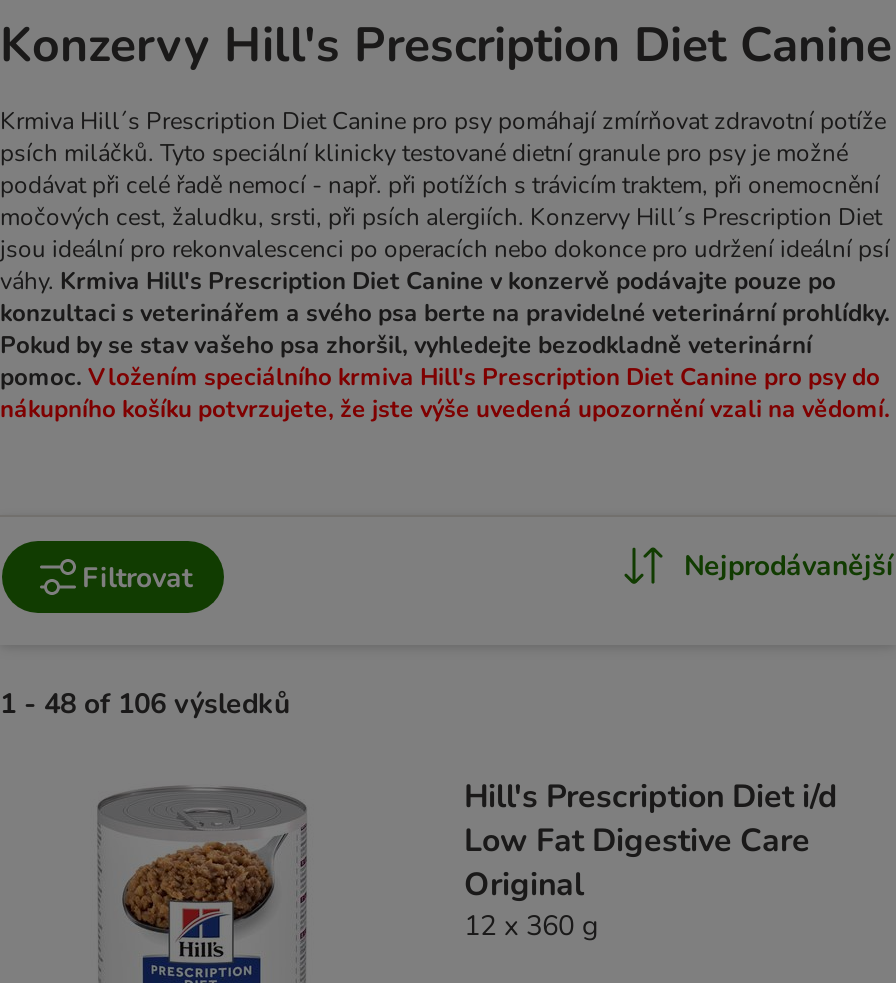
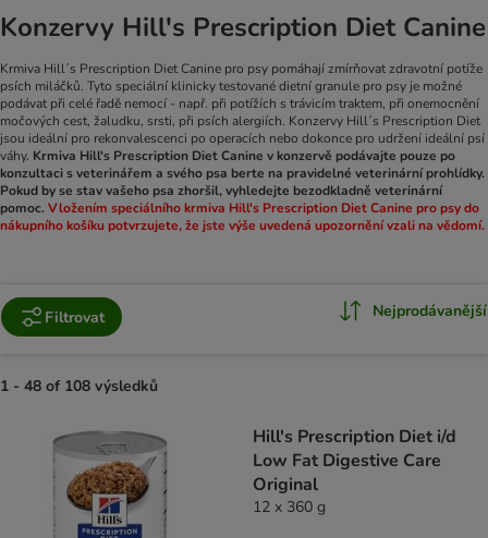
[0,685,290,723] 1 - 48 of 106 výsledků -> [0,376,158,397] 1 - 48 of 108 výsledků

